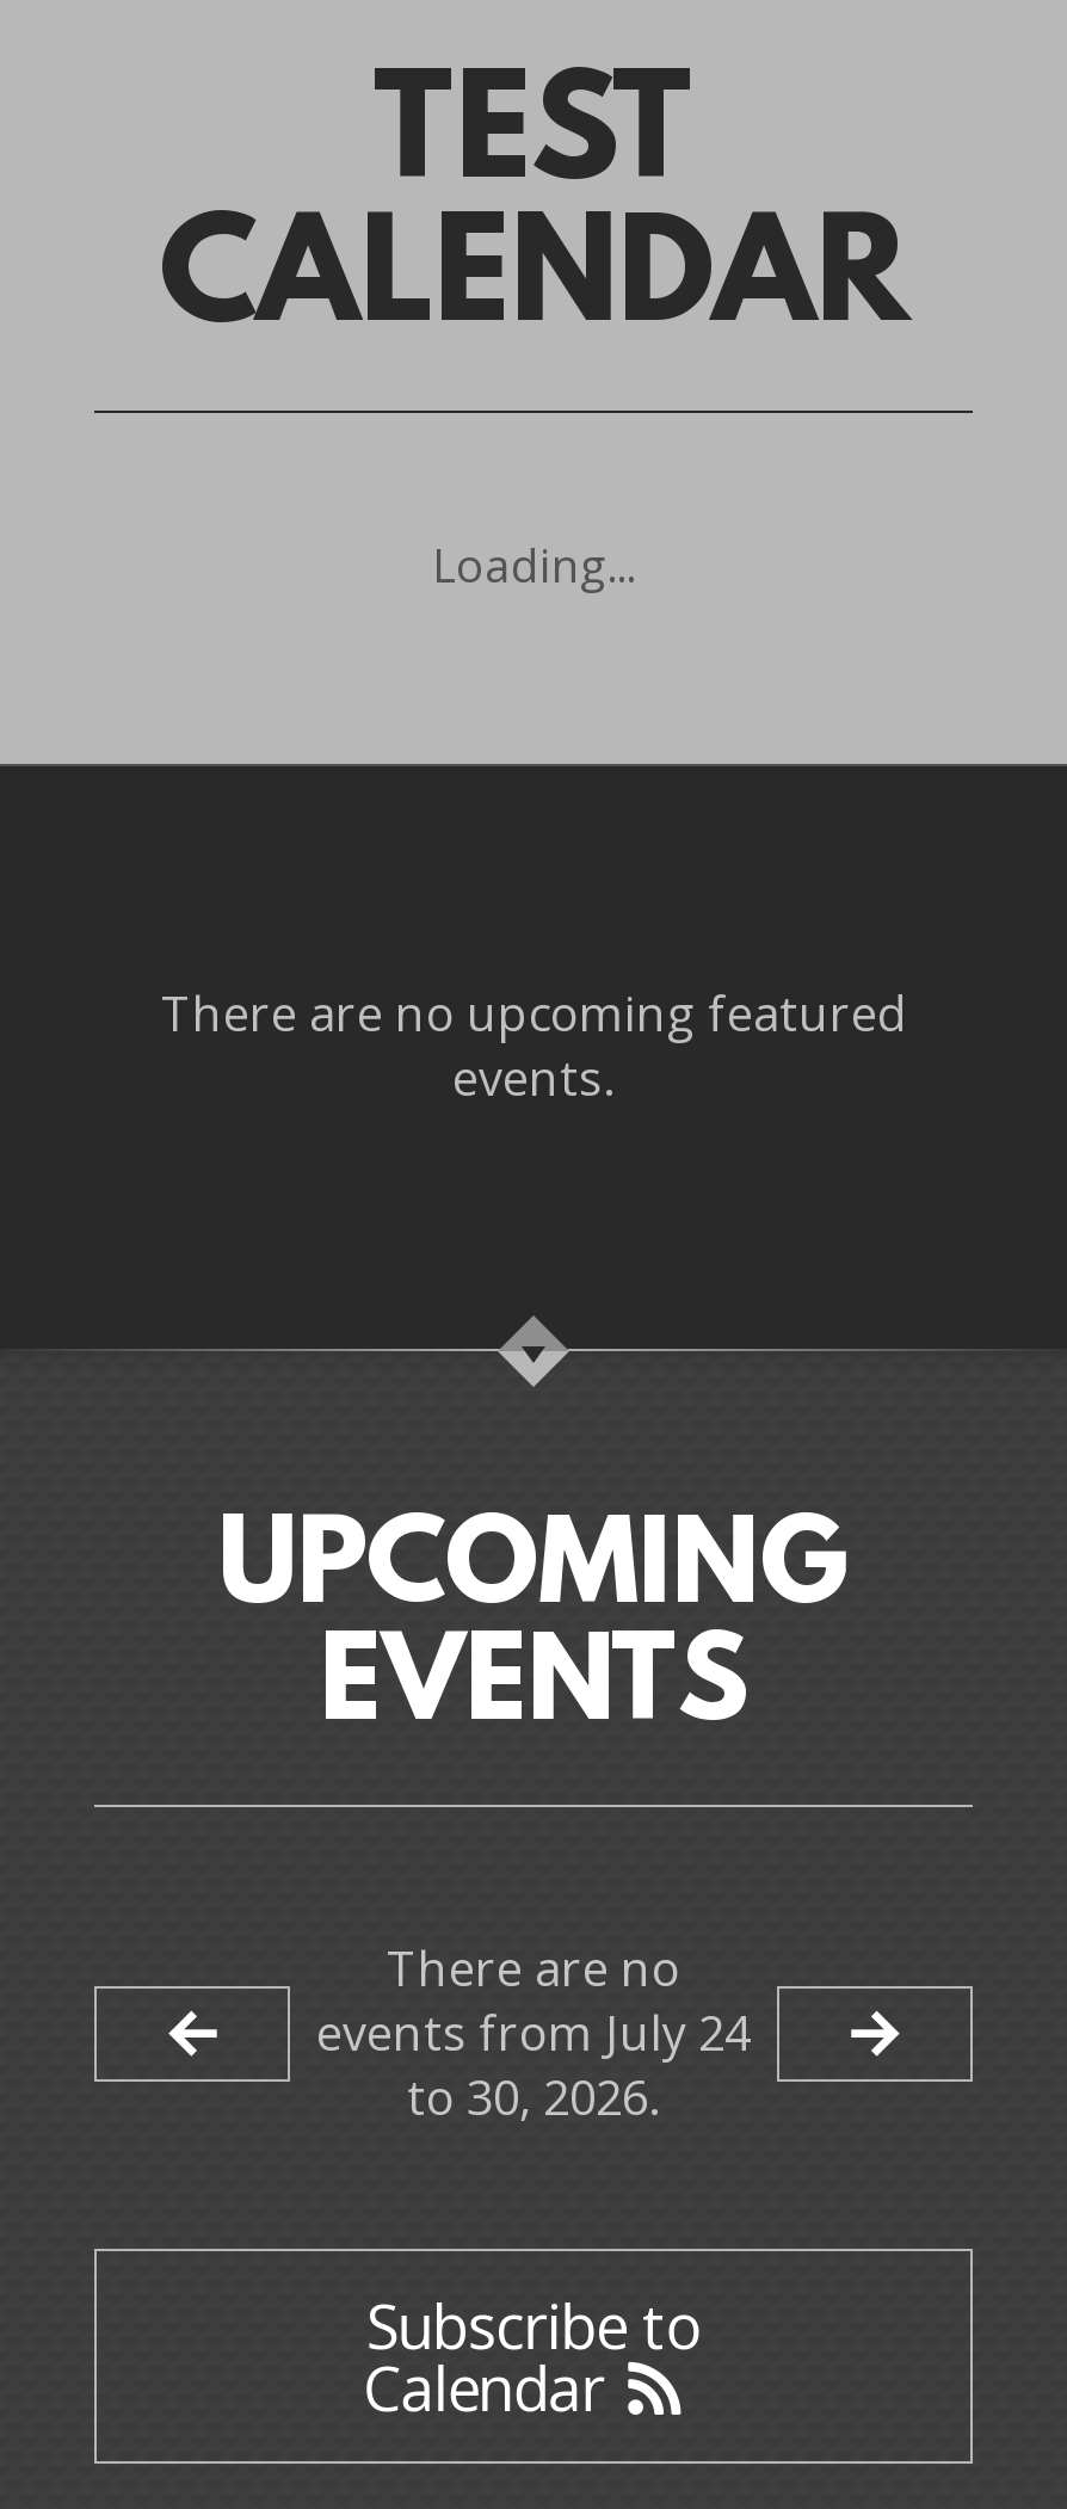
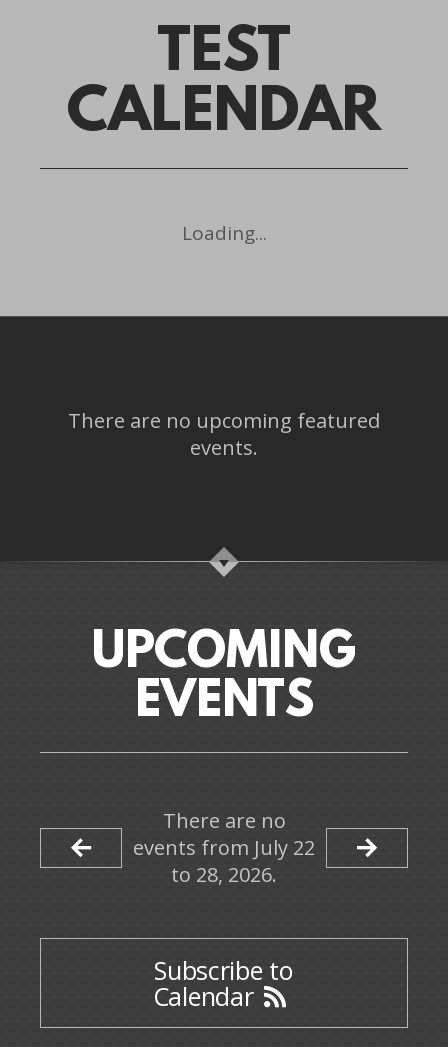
[316,2001,751,2065] events from July 24 -> [133,834,315,861] events from July 22
[407,2065,660,2129] to 30, 2026. -> [171,861,277,888] to 28, 2026.

